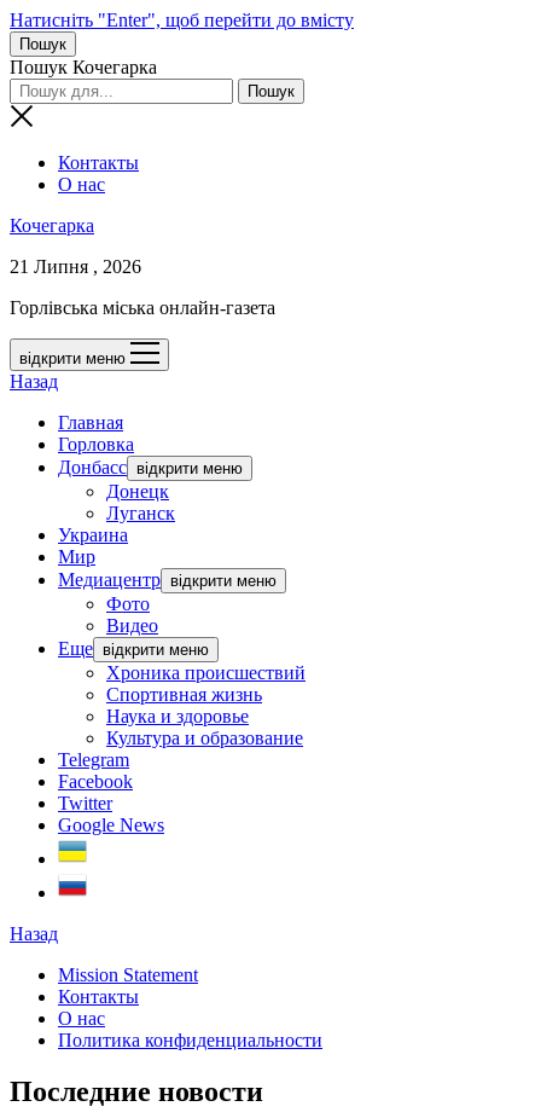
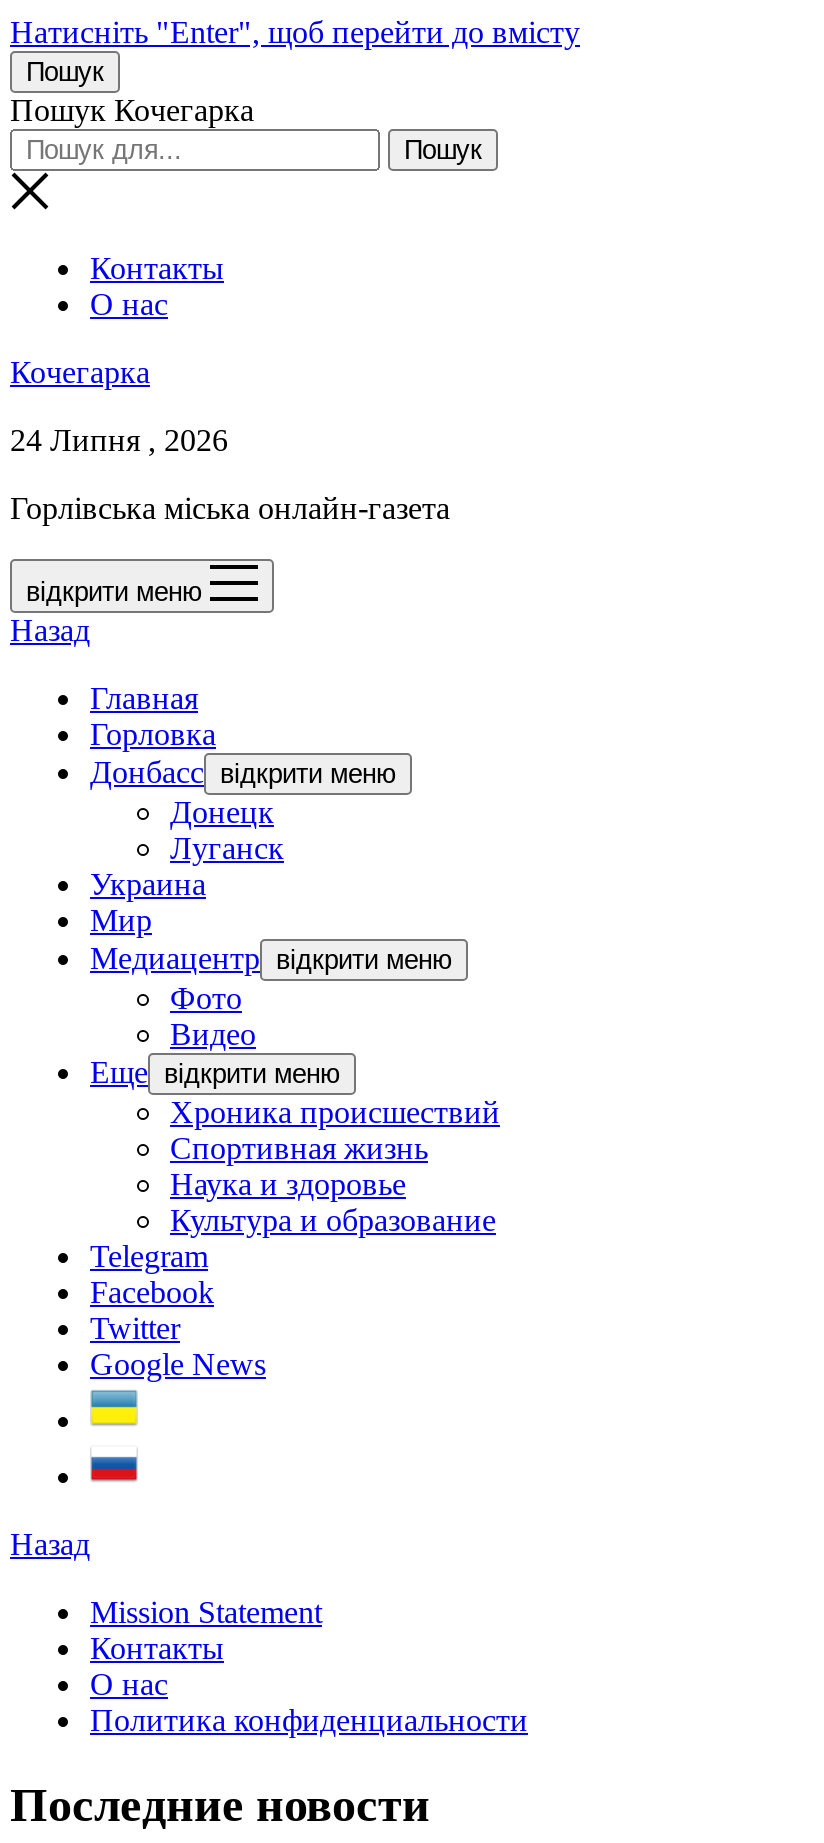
[10,256,141,277] 21 Липня , 2026 -> [10,423,228,457] 24 Липня , 2026

